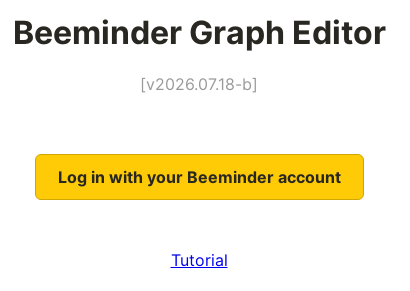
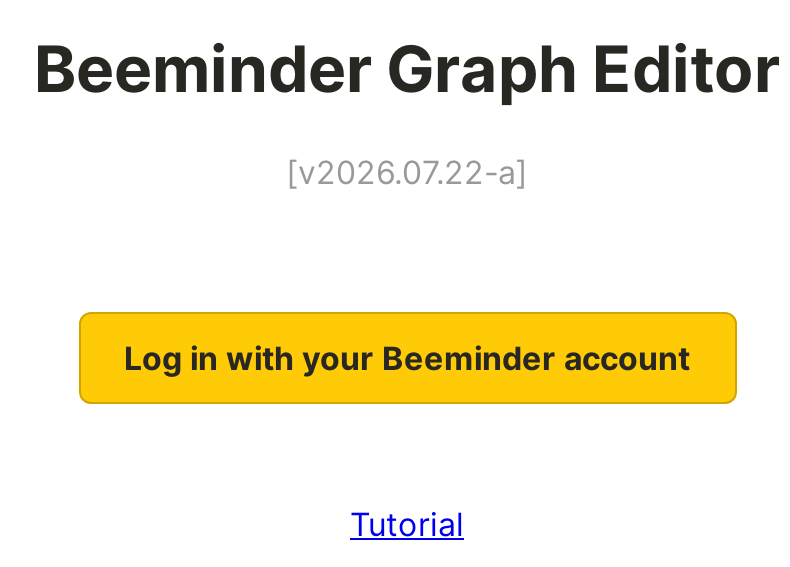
[140,74,258,94] [v2026.07.18-b] -> [286,152,528,192] [v2026.07.22-a]

